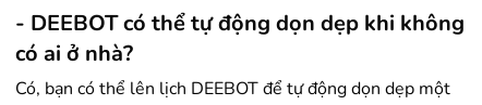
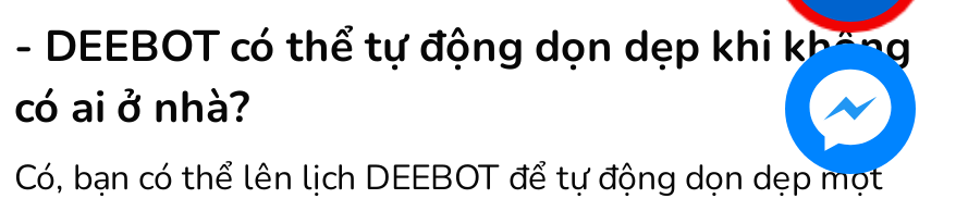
none -> [783,83,918,161] [image]

